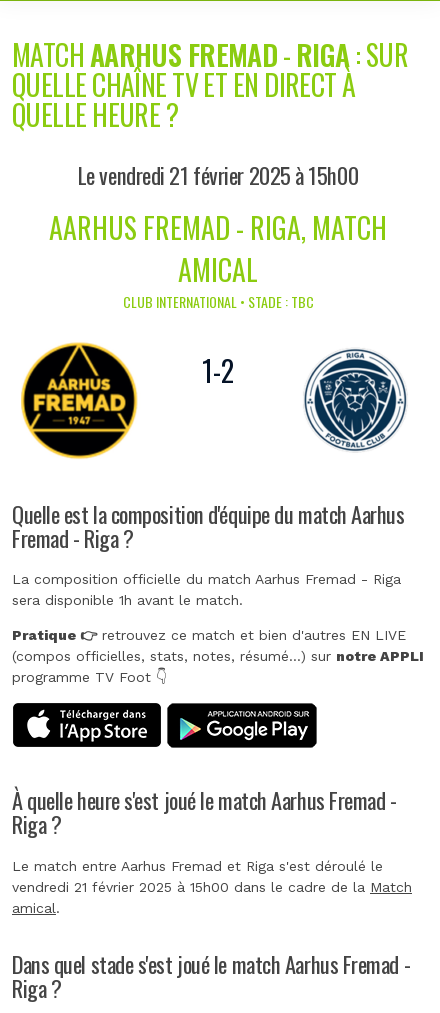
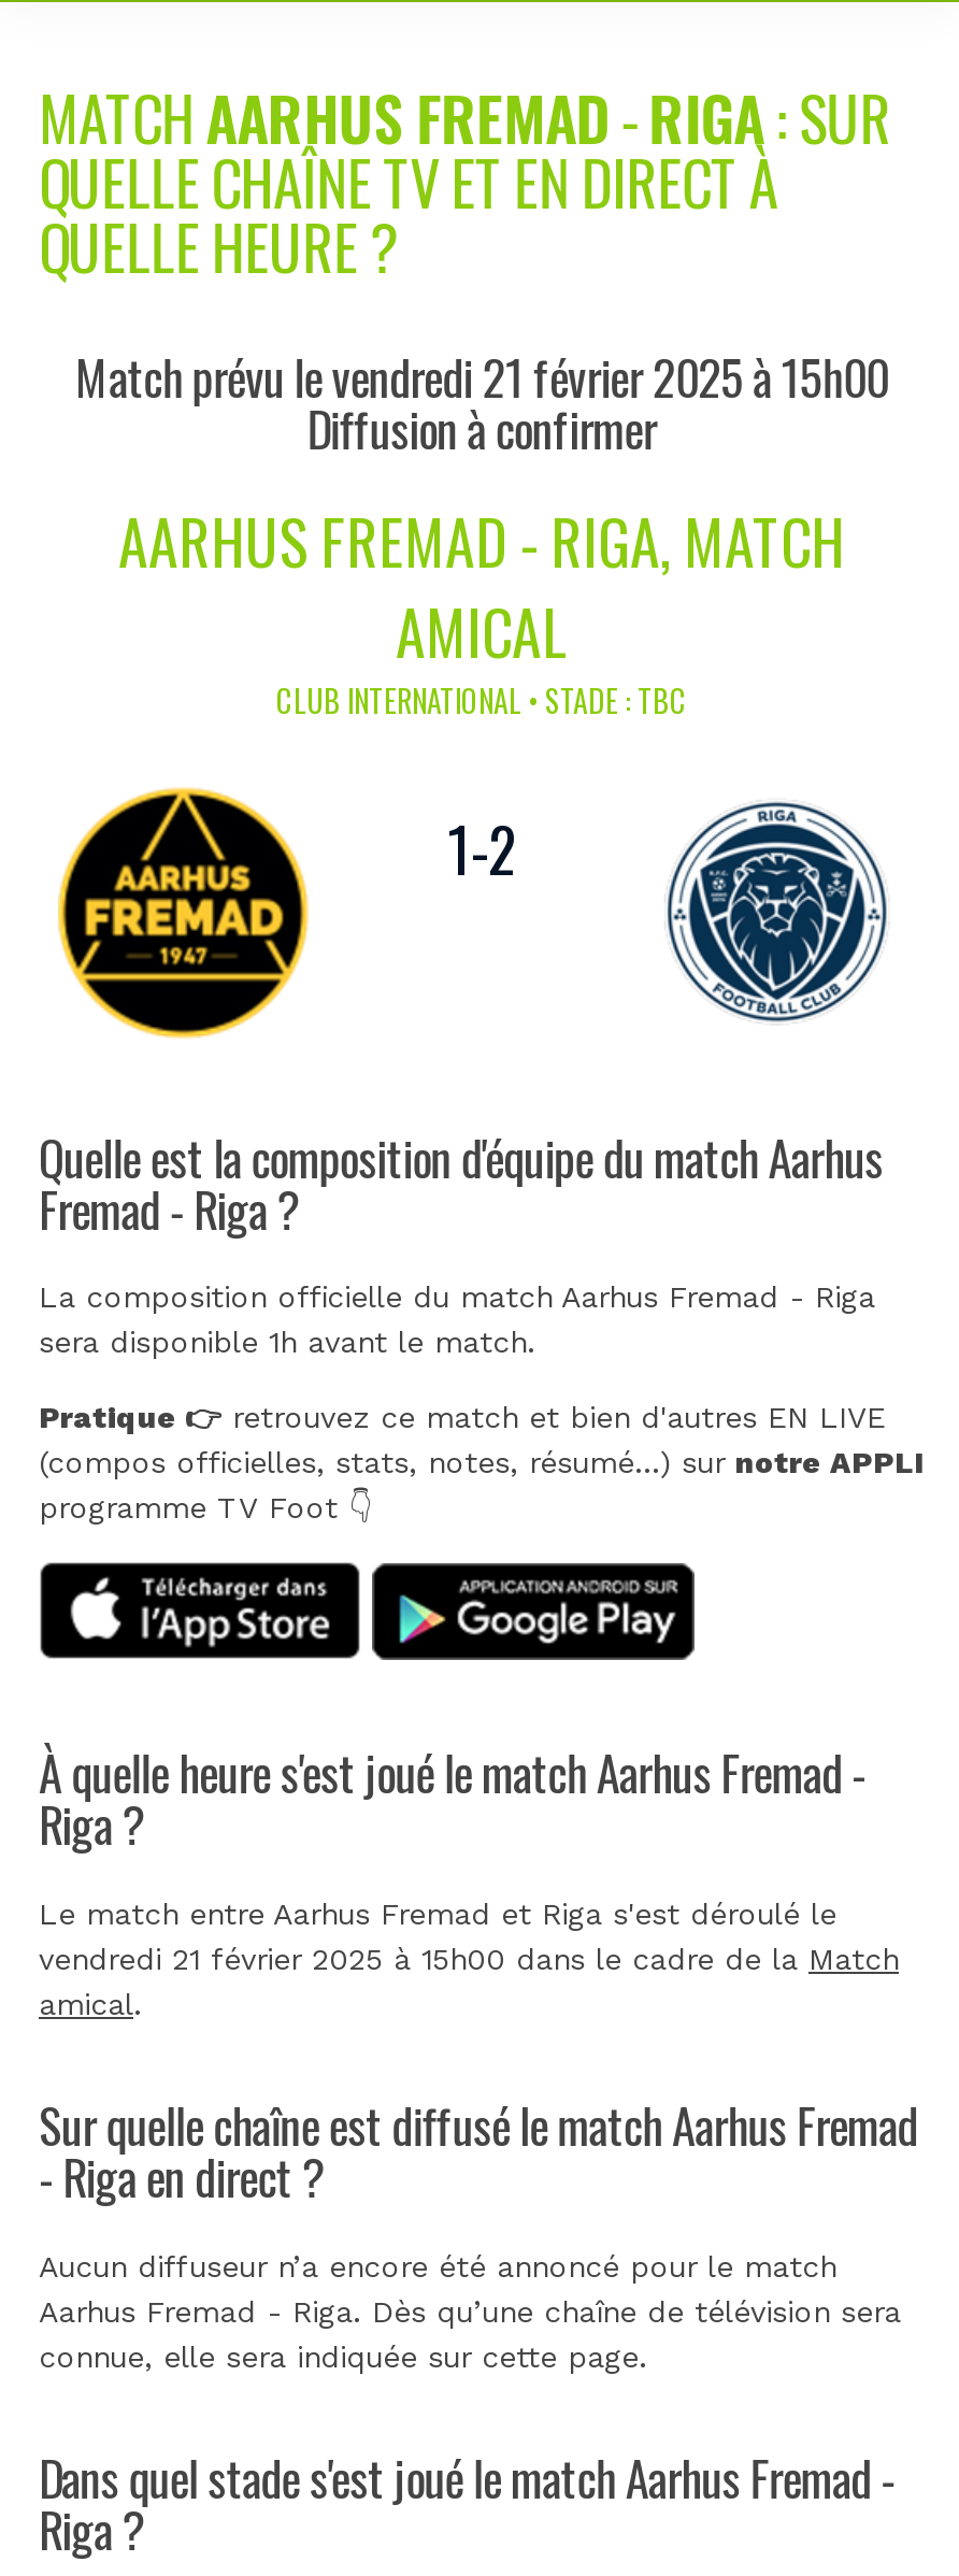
[78,158,358,191] Le vendredi 21 février 2025 à 15h00 -> [75,341,888,463] Match prévu le vendredi 21 février 2025 à 15h00 | Diffusion à confirmer
none -> [39,2087,918,2373] Sur quelle chaîne est diffusé le match Aarhus Fremad | - Riga en direct ? | Aucun diffuseur n’a encore été annoncé pour le match | Aarhus Fremad - Riga. Dès qu’une chaîne de télévision sera | connue, elle sera indiquée sur cette page.

